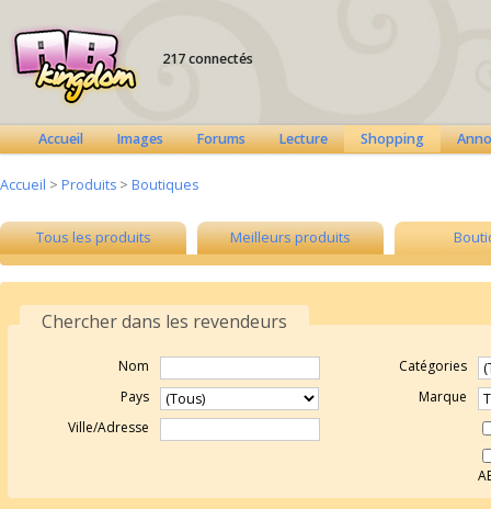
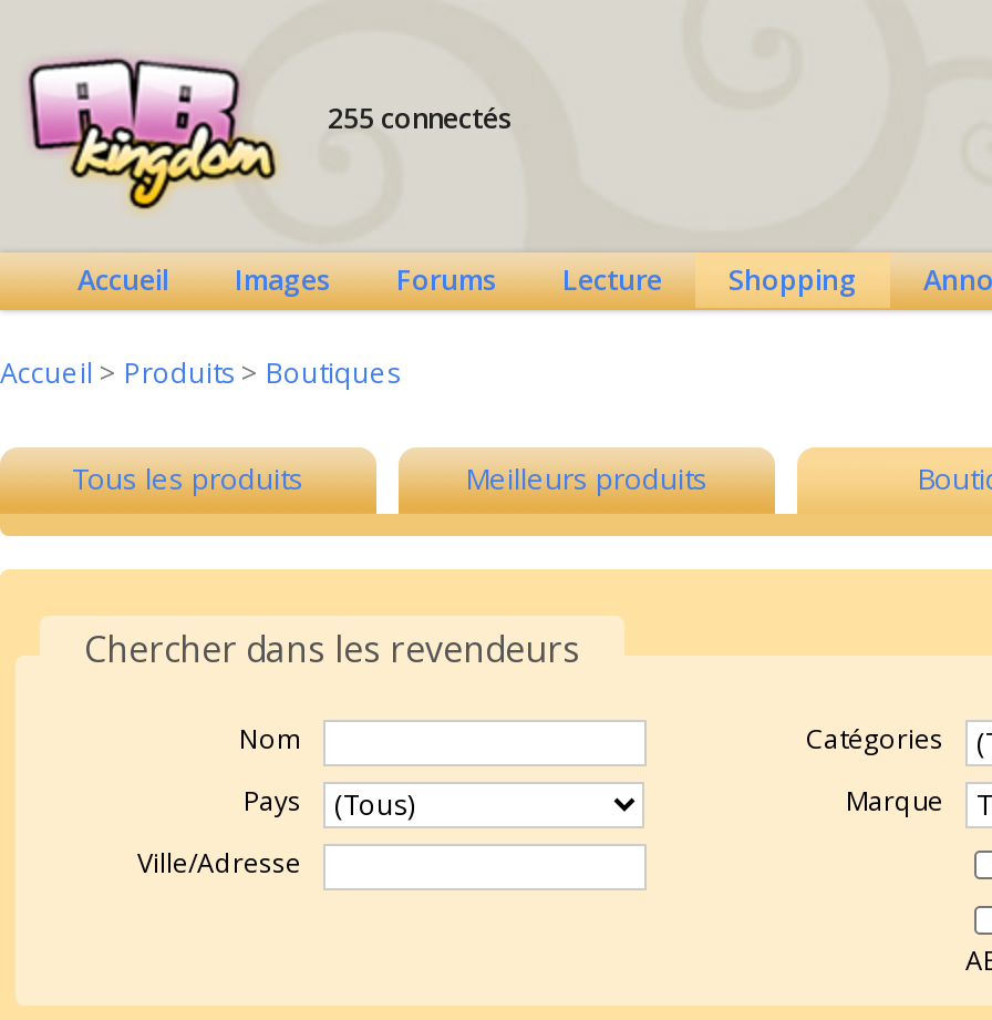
[162,49,253,68] 217 connectés -> [328,100,512,137] 255 connectés

